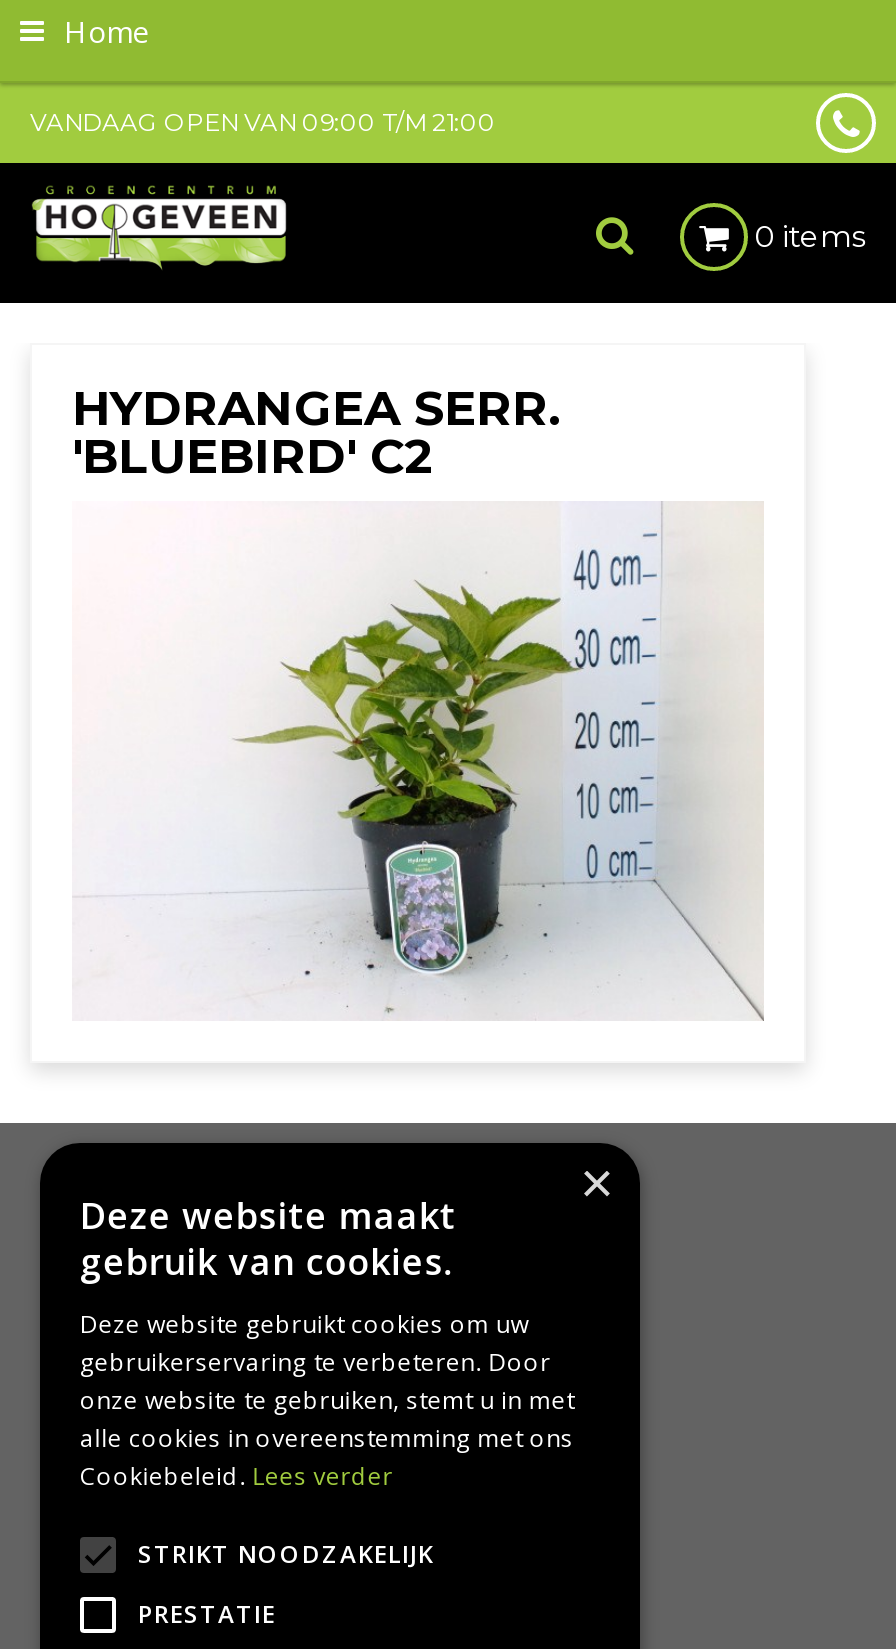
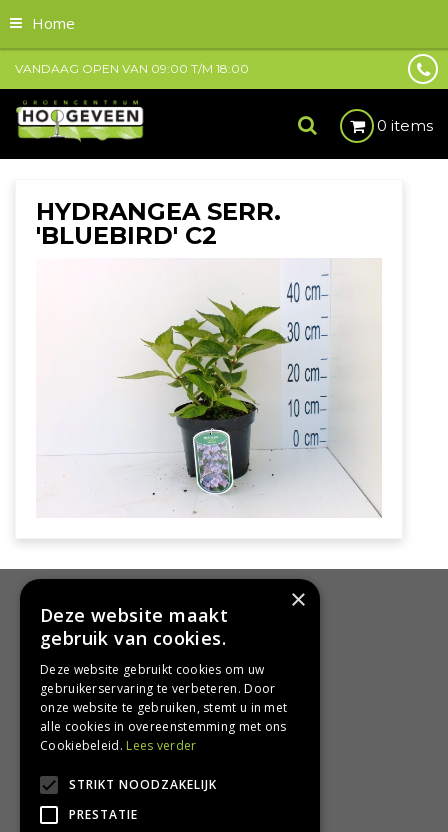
[30,107,496,137] VANDAAG OPEN VAN 09:00 T/M 21:00 -> [15,61,249,76] VANDAAG OPEN VAN 09:00 T/M 18:00

